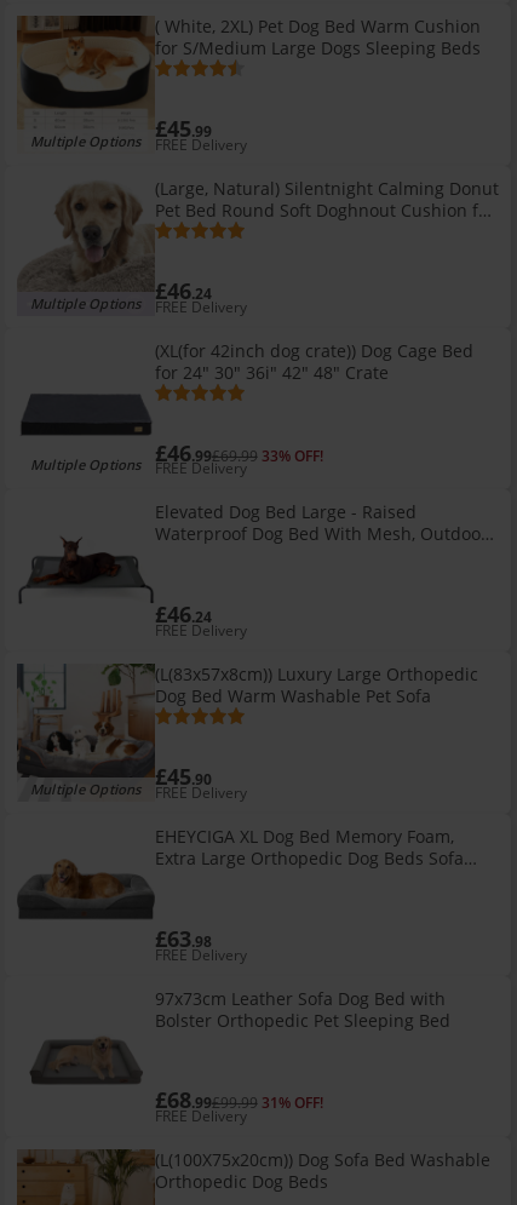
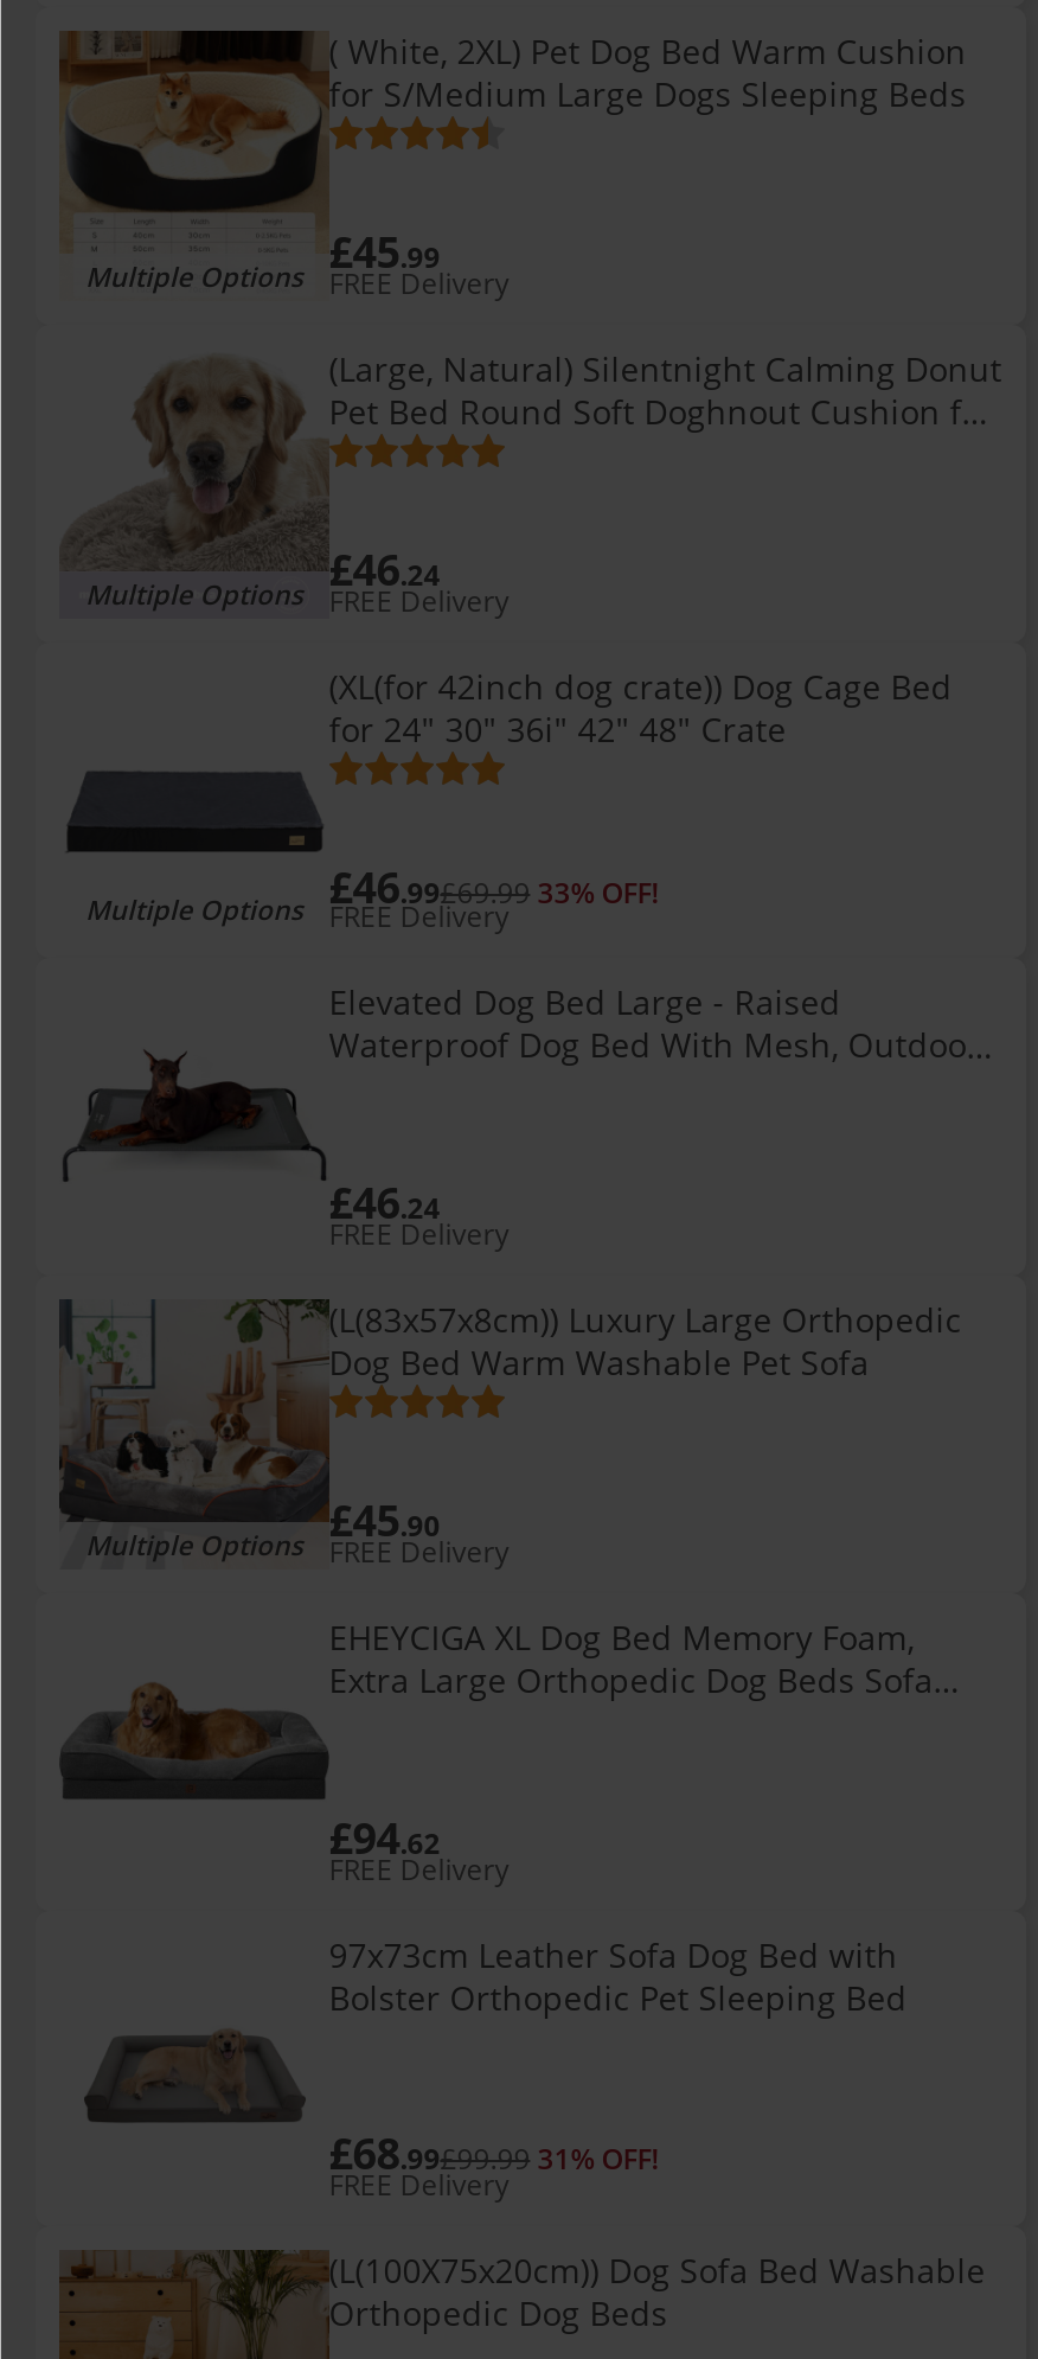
[155,924,212,953] £63.98 -> [329,1808,440,1865] £94.62

